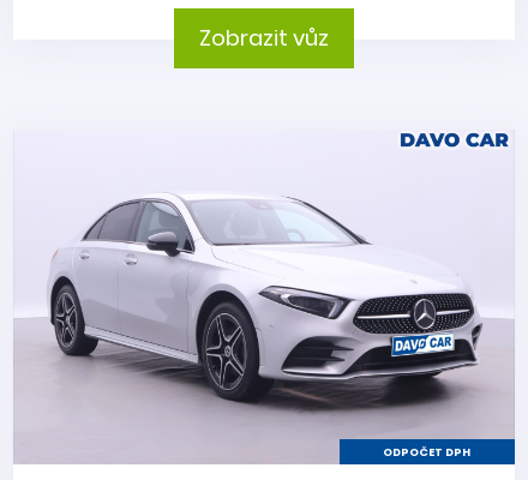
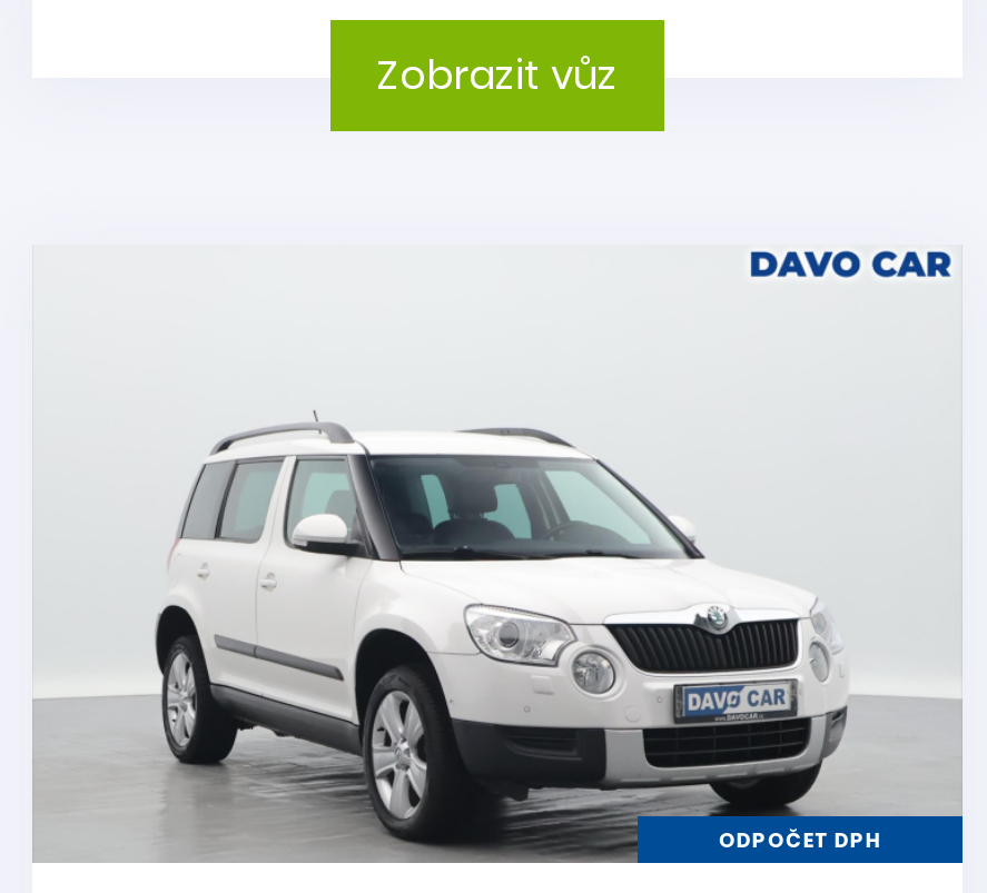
[14,197,514,466] [image] -> [34,373,958,866] [image]

